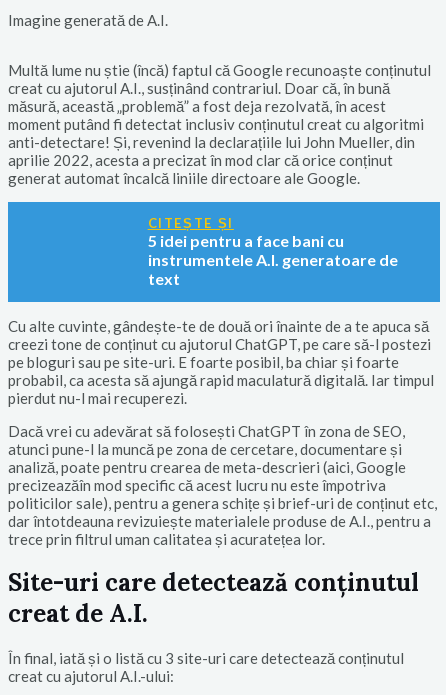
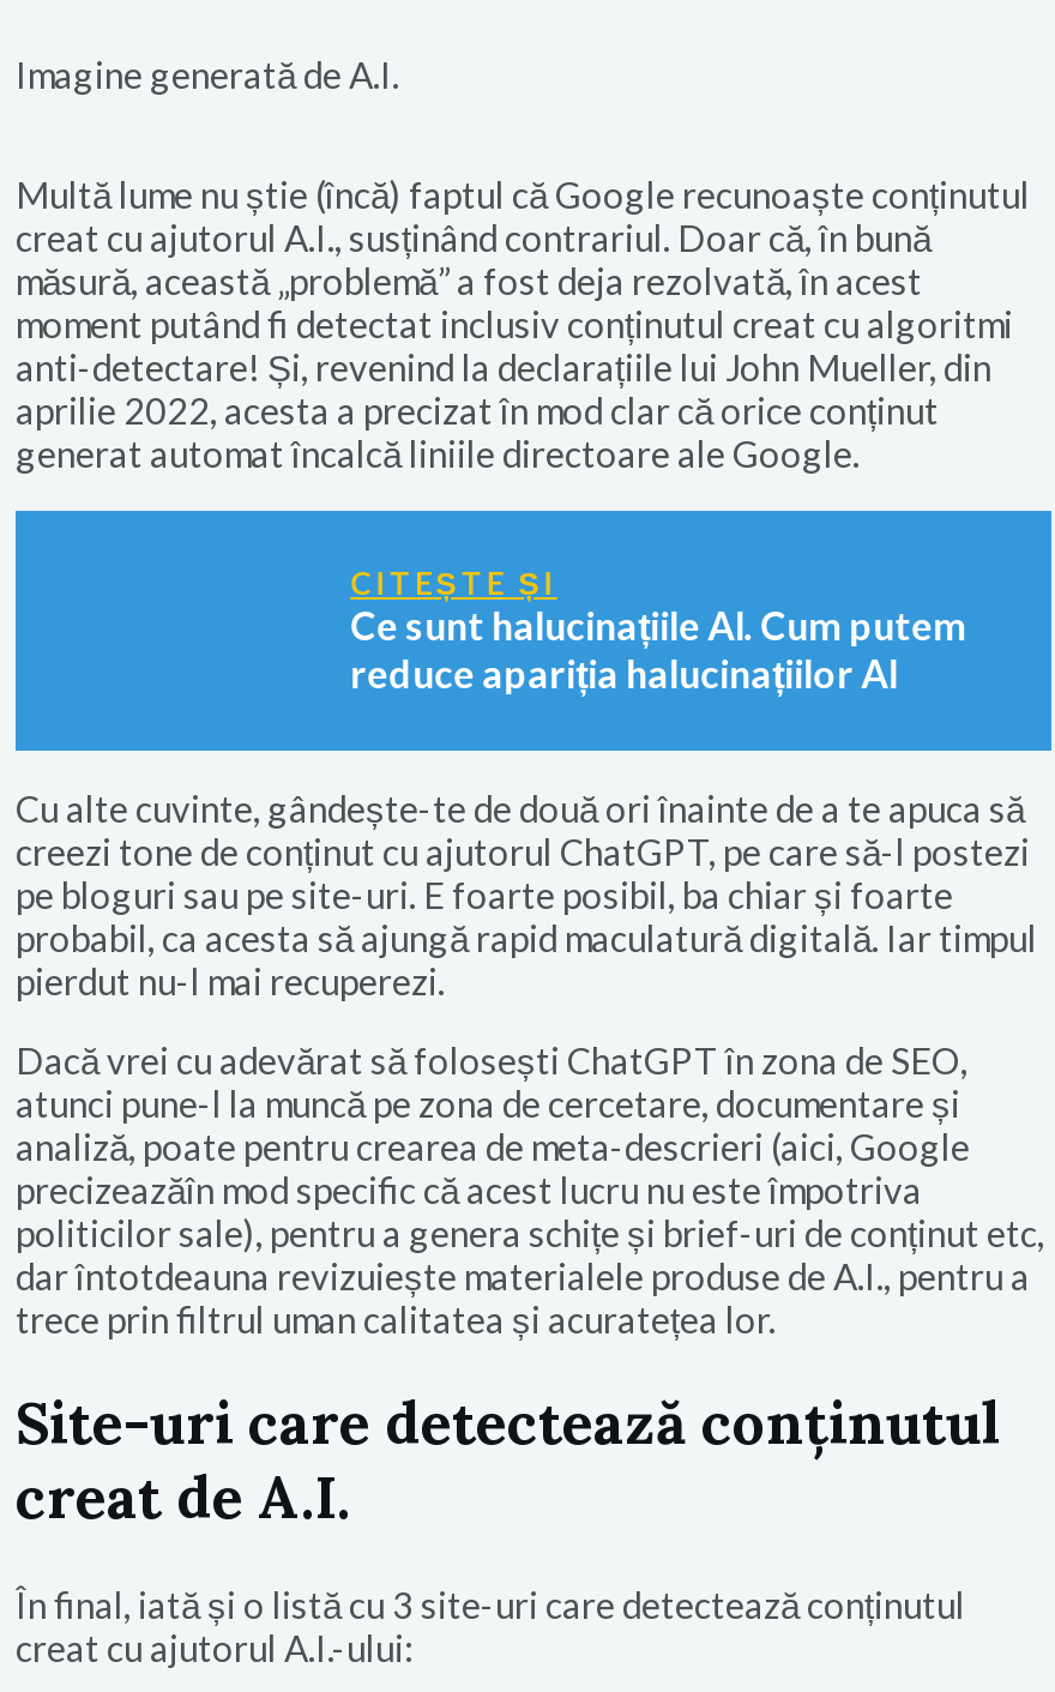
[148,230,398,287] 5 idei pentru a face bani cu | instrumentele A.I. generatoare de | text -> [350,601,967,694] Ce sunt halucinațiile AI. Cum putem | reduce apariția halucinațiilor AI

